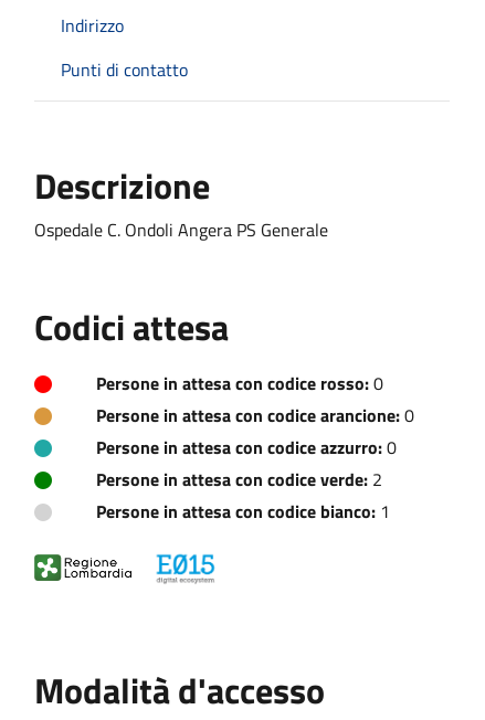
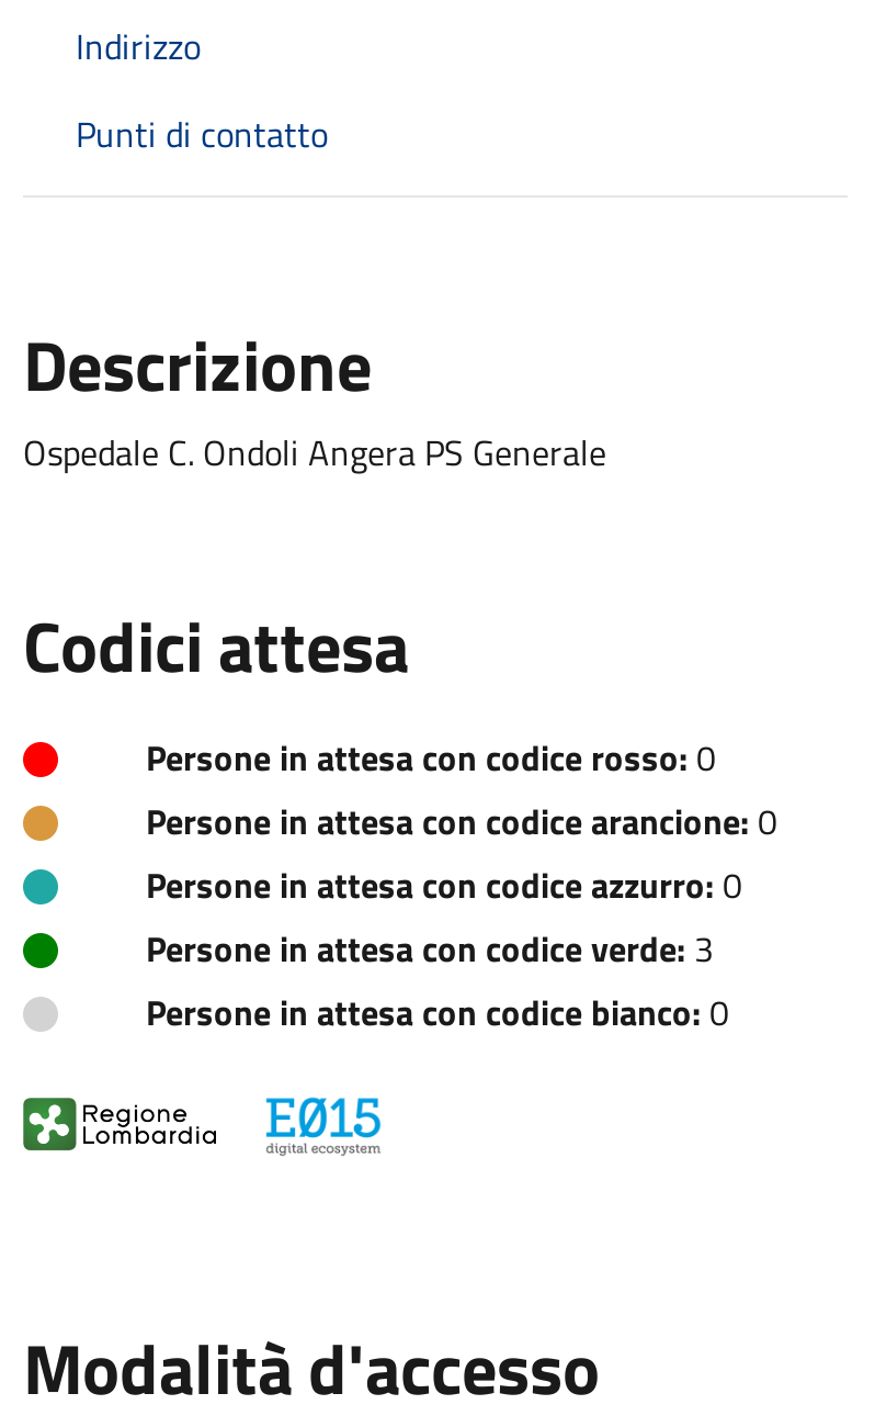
[96,466,382,492] Persone in attesa con codice verde: 2 -> [146,921,714,974] Persone in attesa con codice verde: 3
[96,498,390,524] Persone in attesa con codice bianco: 1 -> [146,985,729,1038] Persone in attesa con codice bianco: 0

